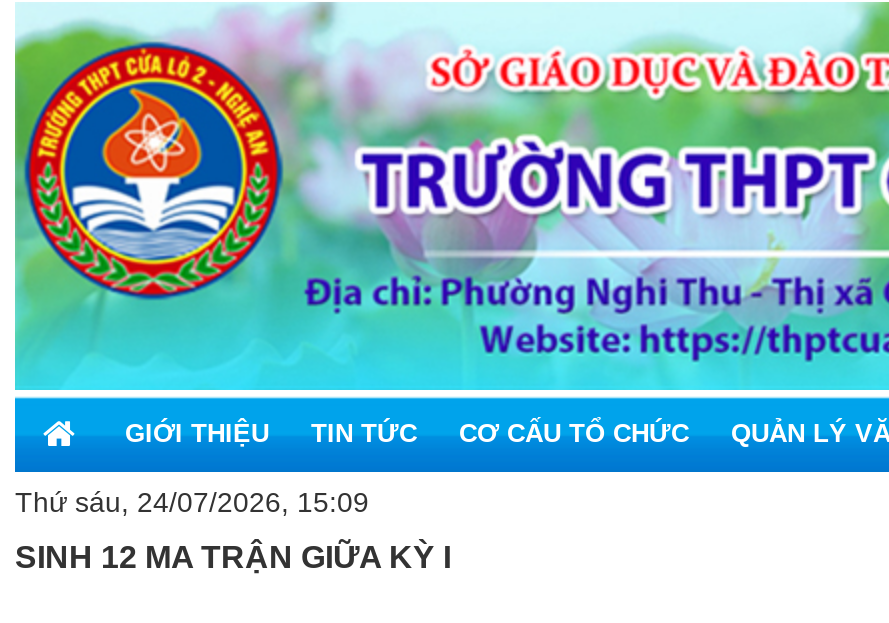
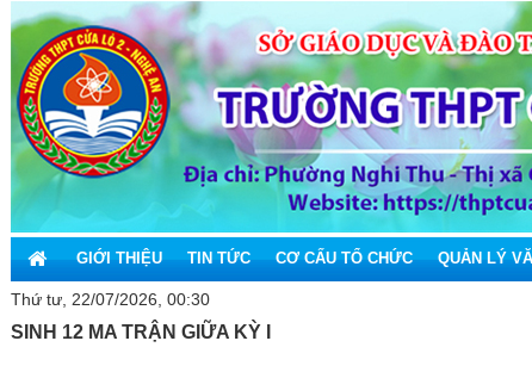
[15,486,369,518] Thứ sáu, 24/07/2026, 15:09 -> [11,290,210,309] Thứ tư, 22/07/2026, 00:30

